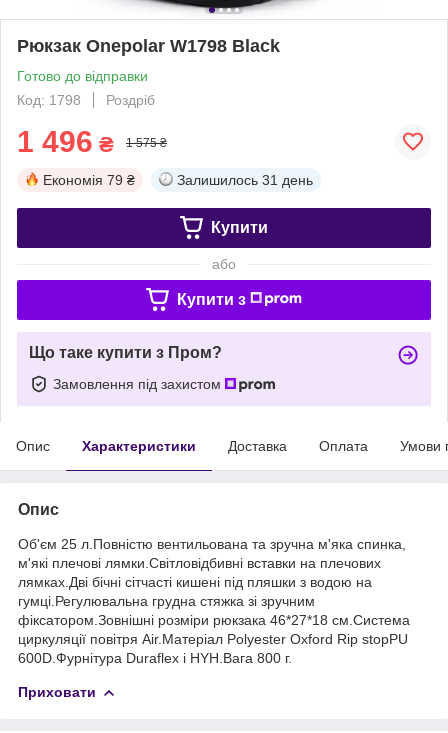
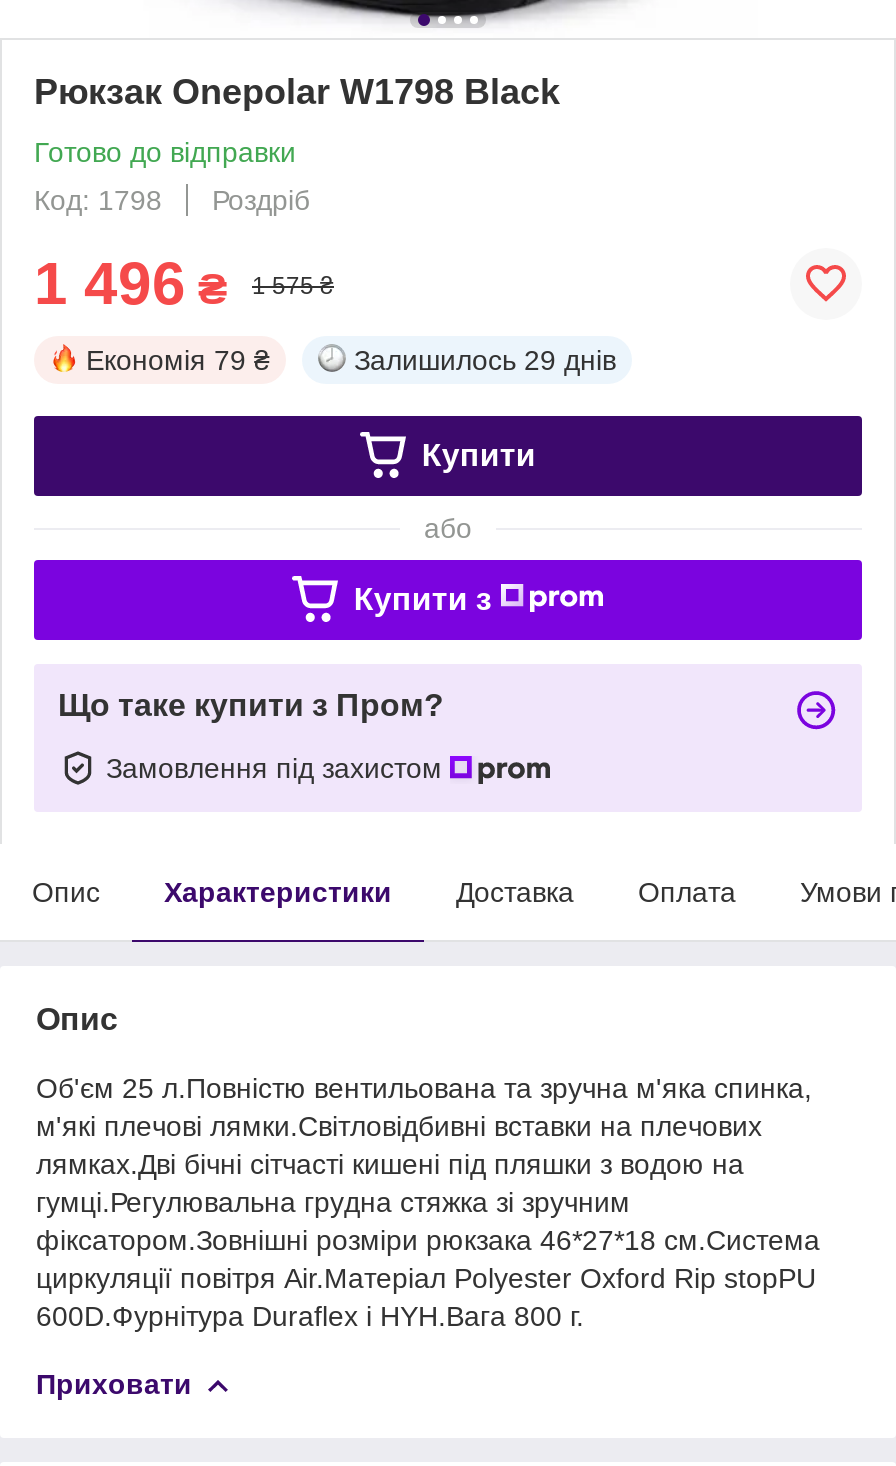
[177,172,313,188] Залишилось 31 день -> [354,344,616,376] Залишилось 29 днів

